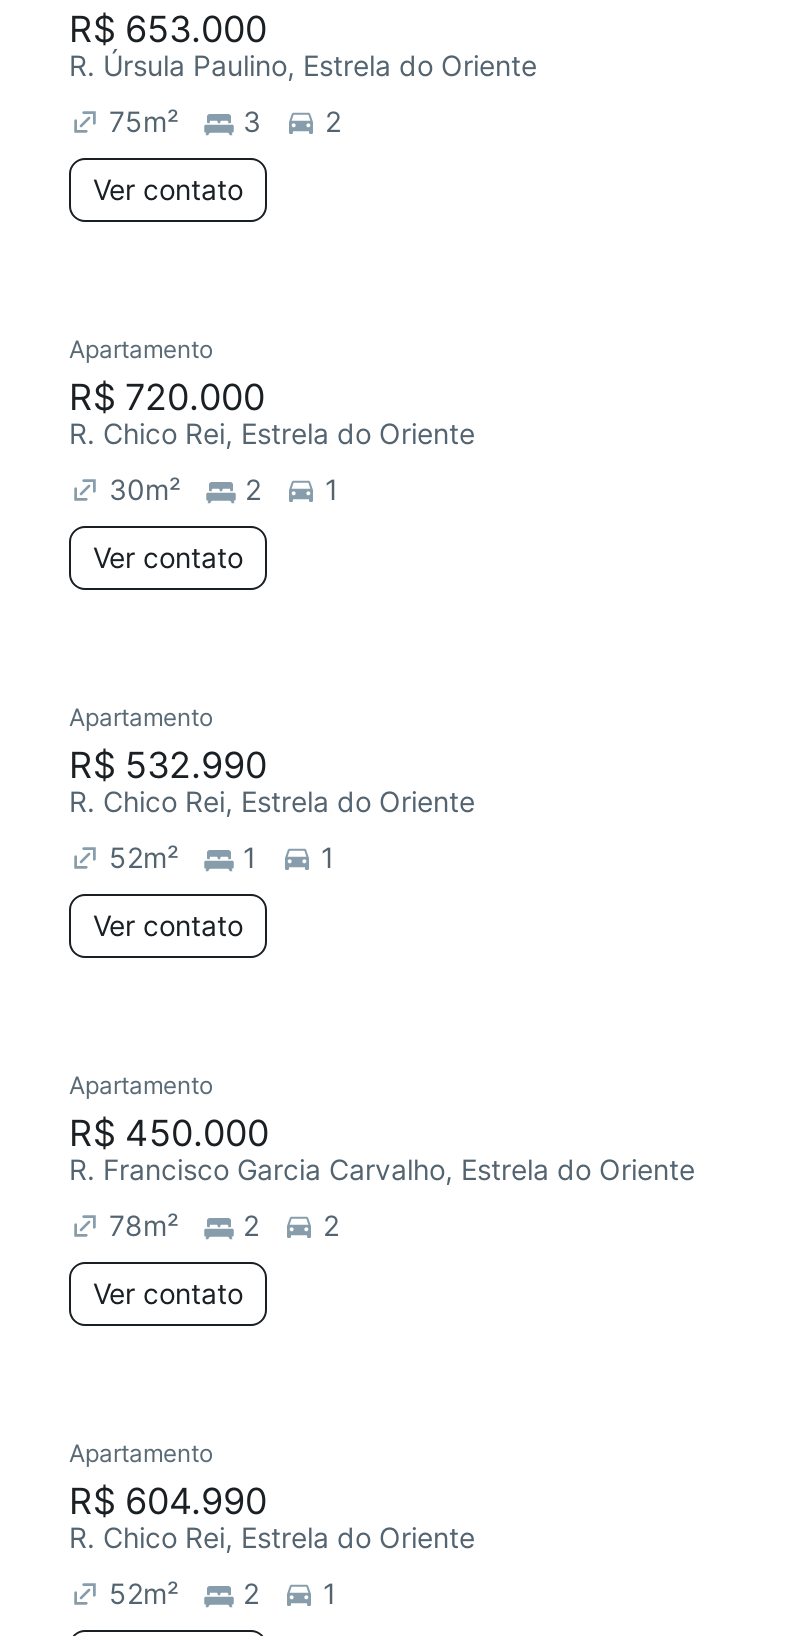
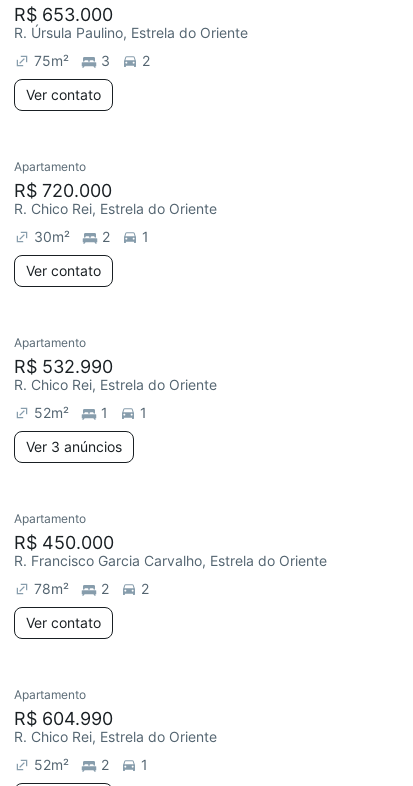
[93,908,243,942] Ver contato -> [26,438,122,455] Ver 3 anúncios

